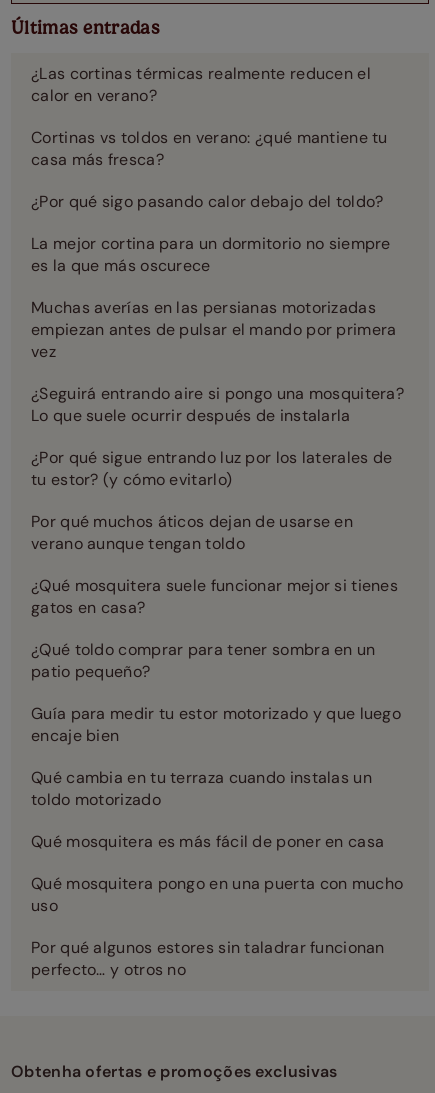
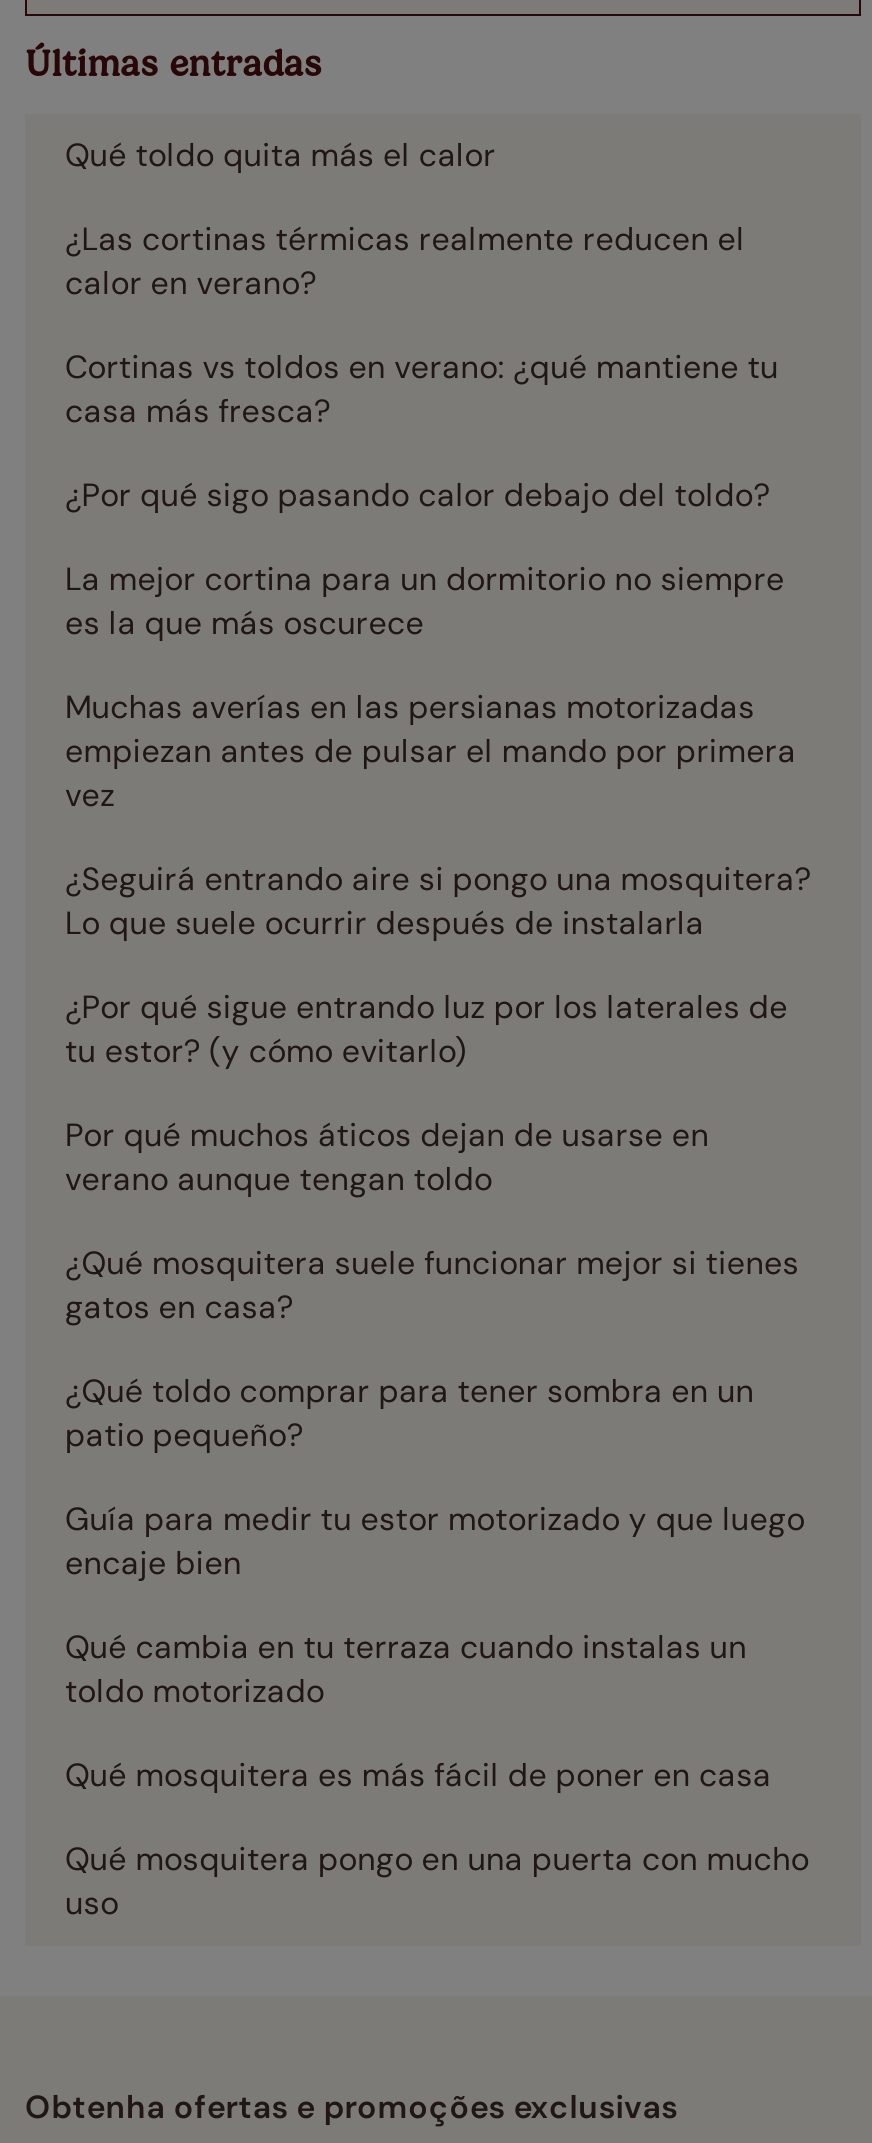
none -> [65,135,496,177] Qué toldo quita más el calor
moved [31,63,404,916] -> [65,219,811,1925]: ¿Las cortinas térmicas realmente reducen el | calor en verano? | Cortinas vs toldos en verano: ¿qué mantiene tu | ... | Qué mosquitera pongo en una puerta con mucho | uso
[31,937,385,980] Por qué algunos estores sin taladrar funcionan | perfecto… y otros no -> none

